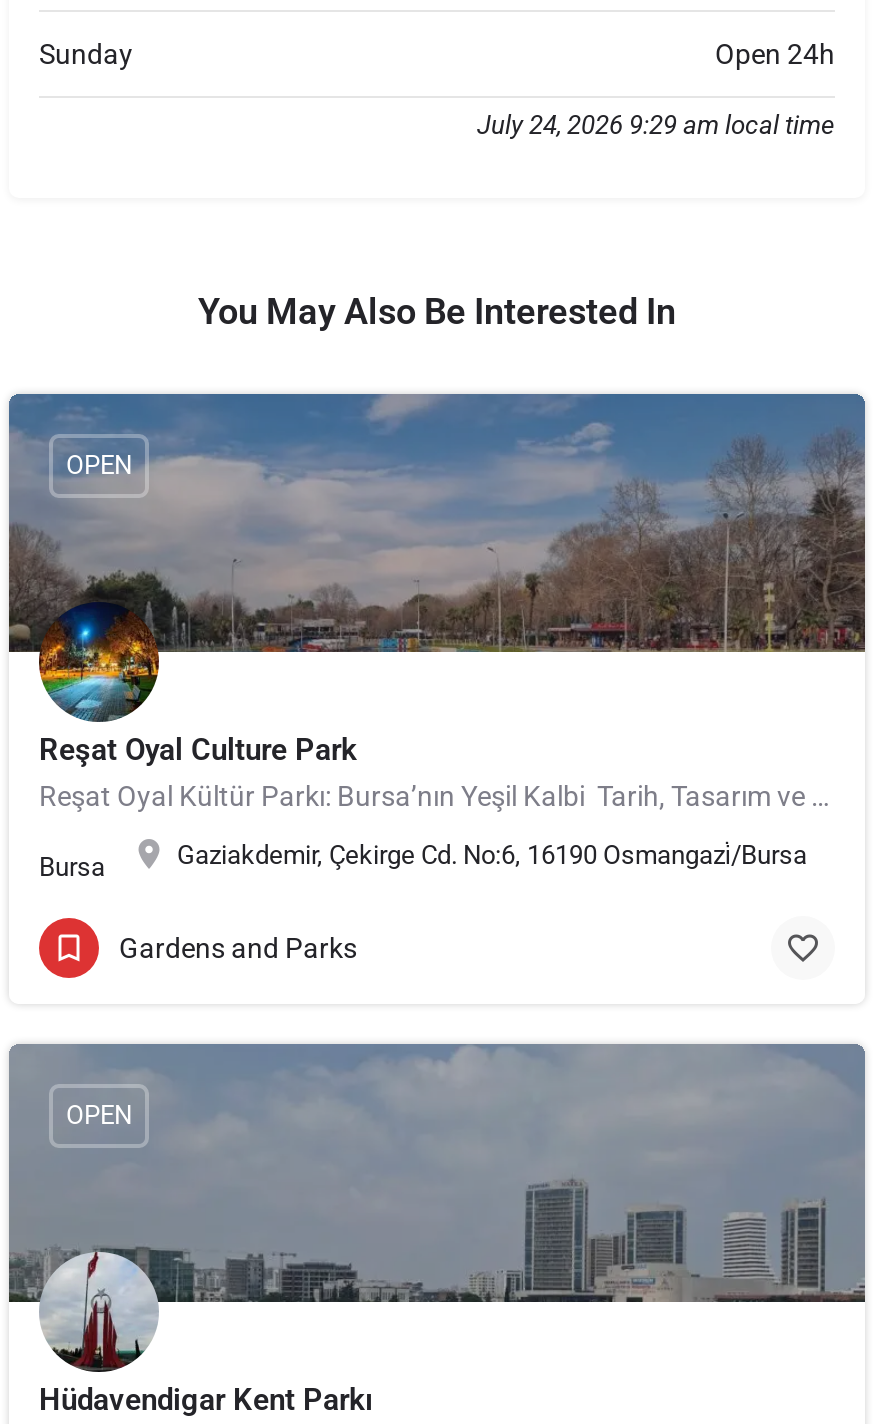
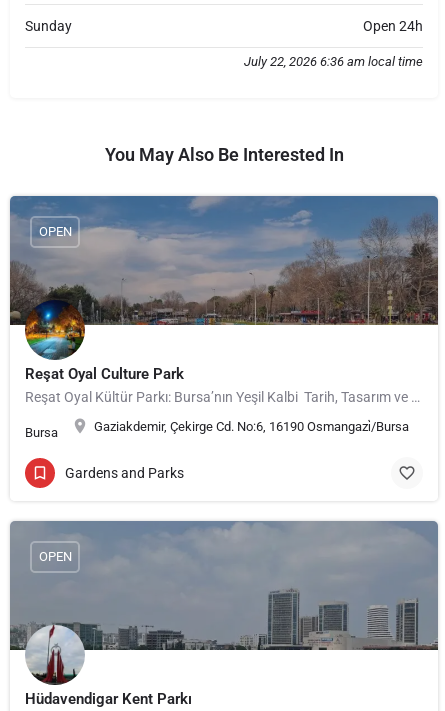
[477,110,835,140] July 24, 2026 9:29 am local time -> [244,54,423,69] July 22, 2026 6:36 am local time

